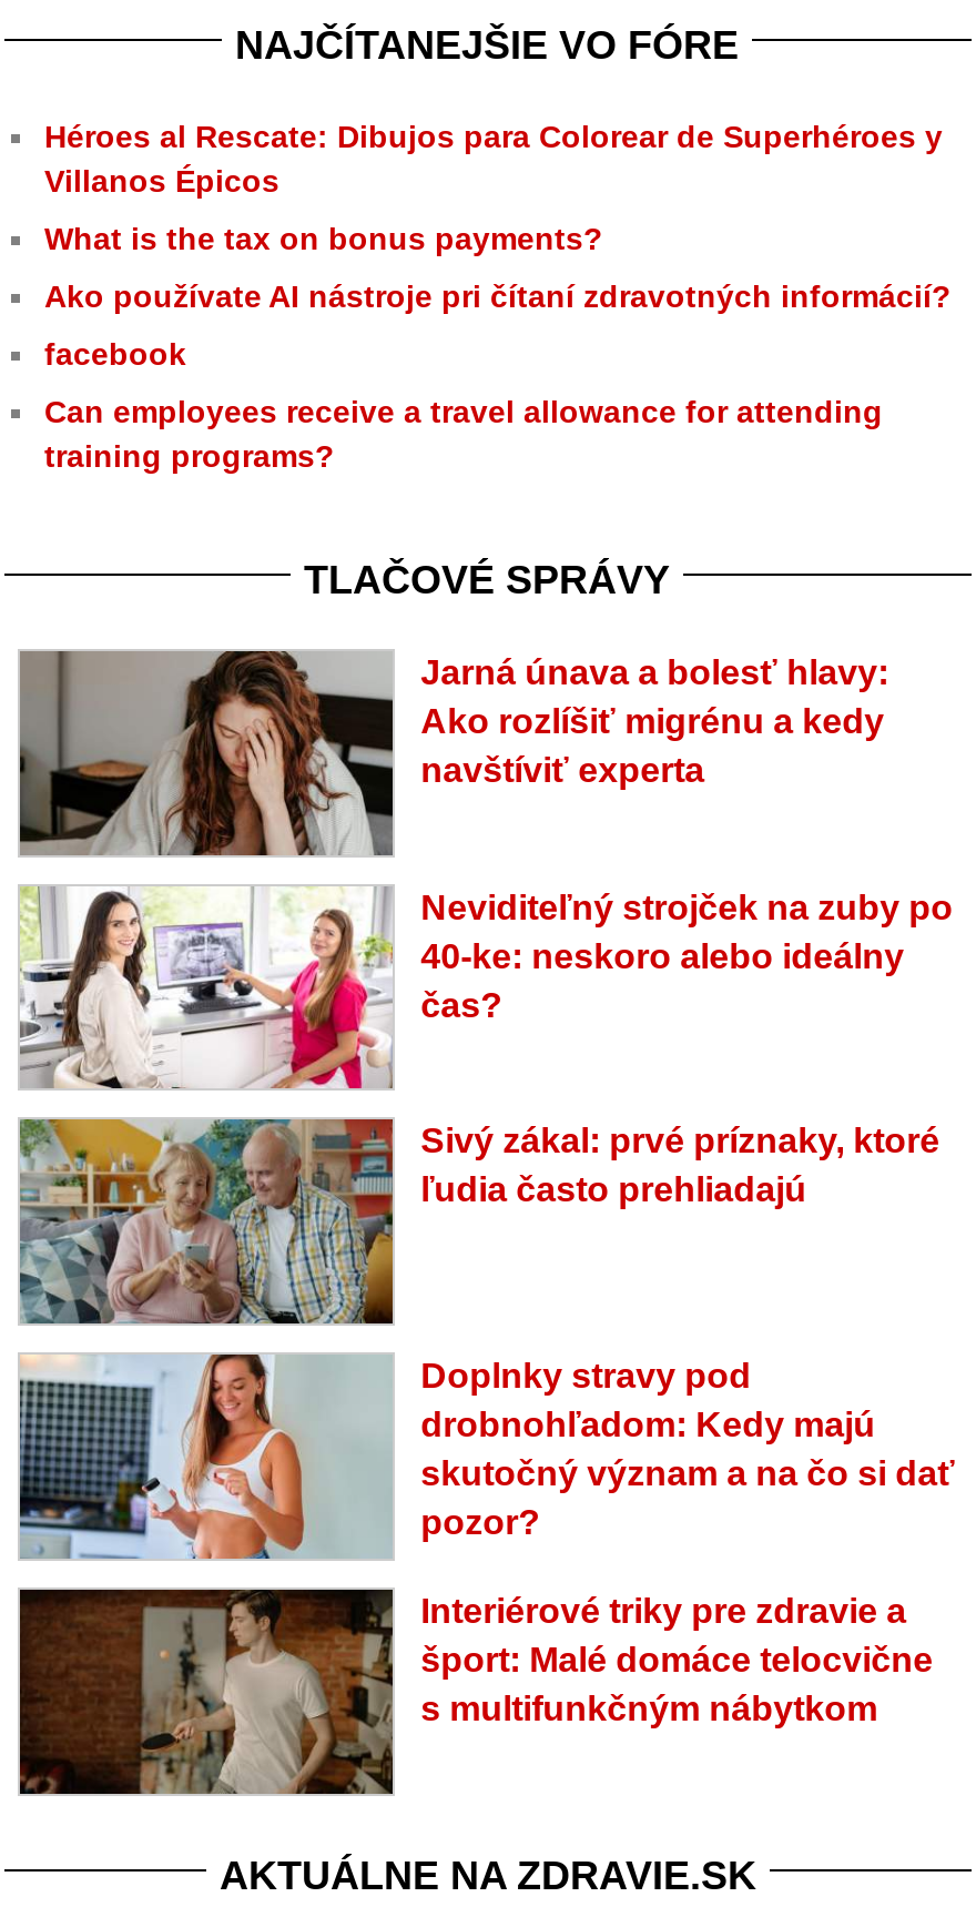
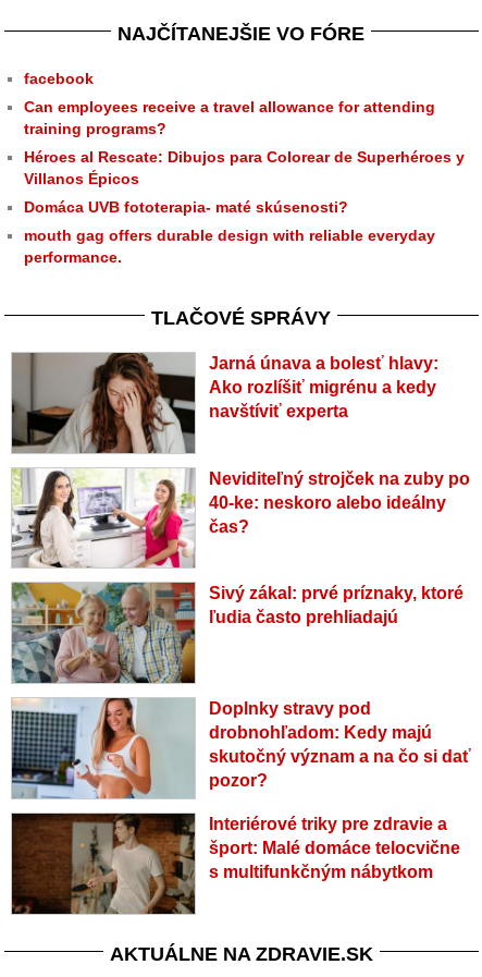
moved [44,118,943,198] -> [24,148,465,187]: Héroes al Rescate: Dibujos para Colorear de Superhéroes y | Villanos Épicos
[44,221,952,314] What is the tax on bonus payments? | Ako používate AI nástroje pri čítaní zdravotných informácií? -> none
moved [44,336,883,473] -> [24,70,435,137]: facebook | Can employees receive a travel allowance for attending | training programs?
none -> [24,198,435,266] Domáca UVB fototerapia- maté skúsenosti? | mouth gag offers durable design with reliable everyday | performance.

